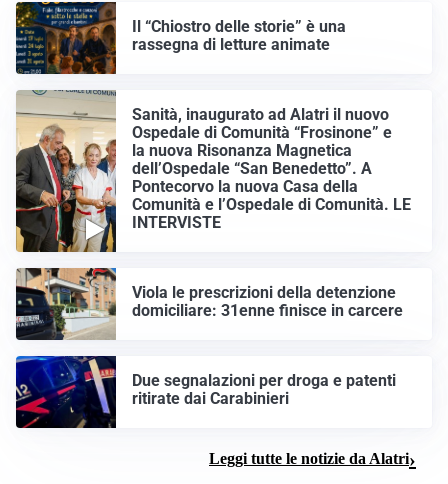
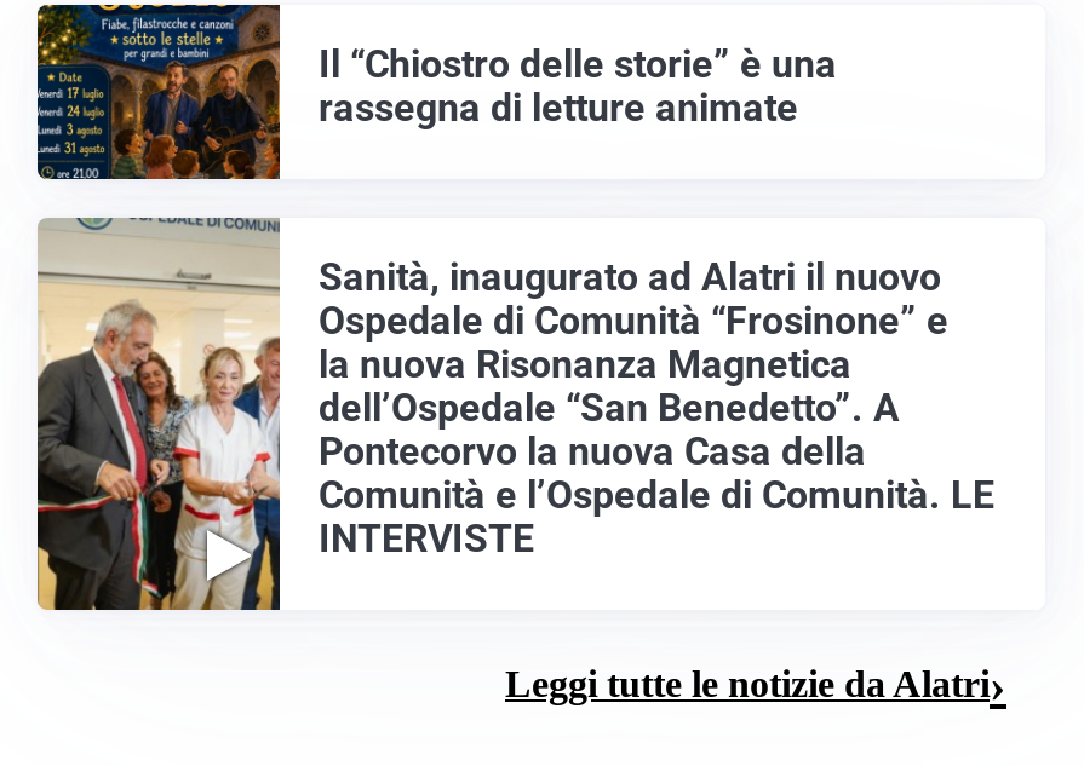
[15,267,403,341] [image] | Viola le prescrizioni della detenzione | domiciliare: 31enne finisce in carcere -> none
[15,355,396,429] [image] | Due segnalazioni per droga e patenti | ritirate dai Carabinieri -> none

